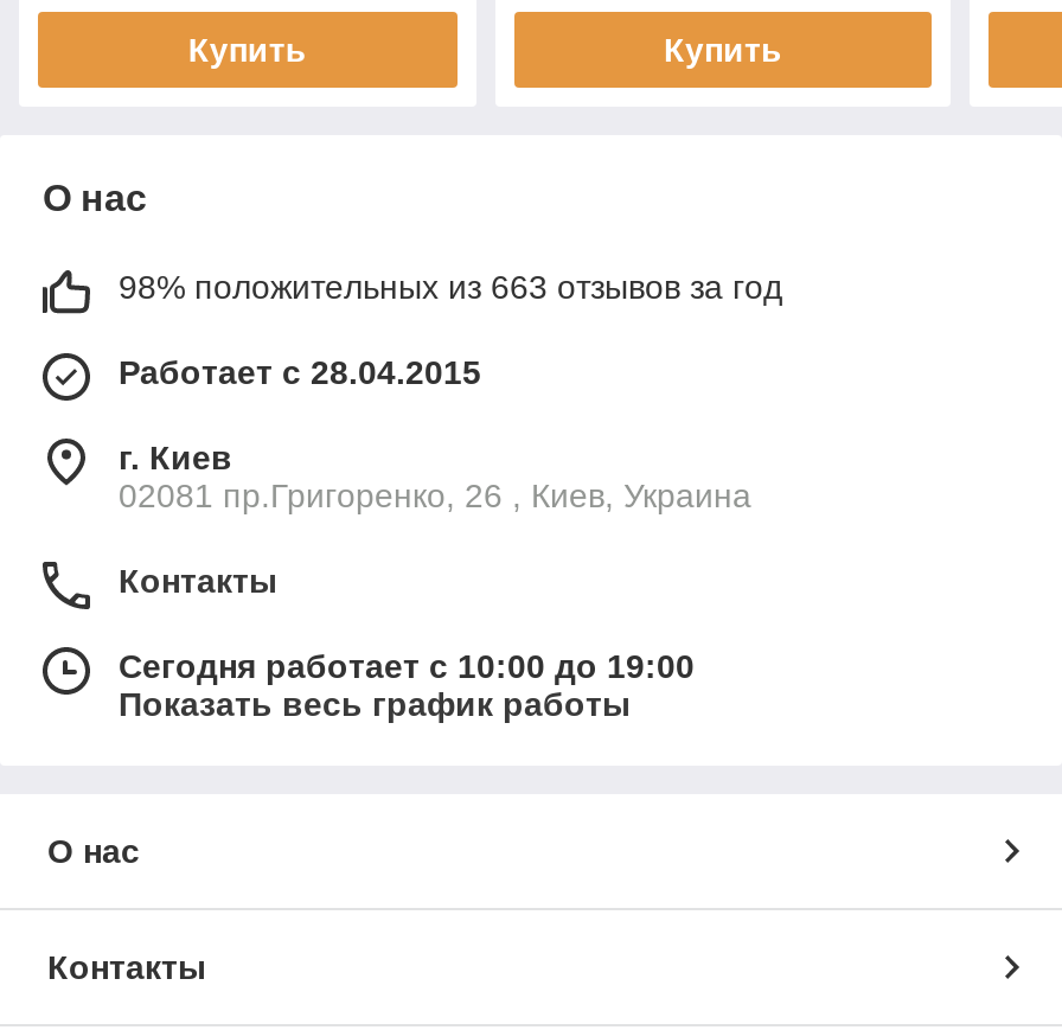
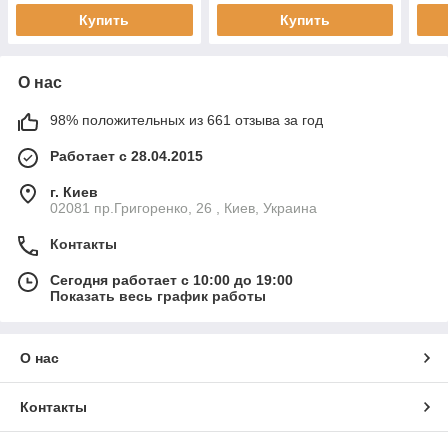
[119,269,782,307] 98% положительных из 663 отзывов за год -> [50,112,323,128] 98% положительных из 661 отзыва за год

